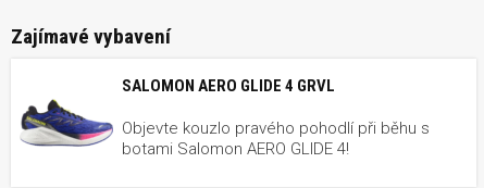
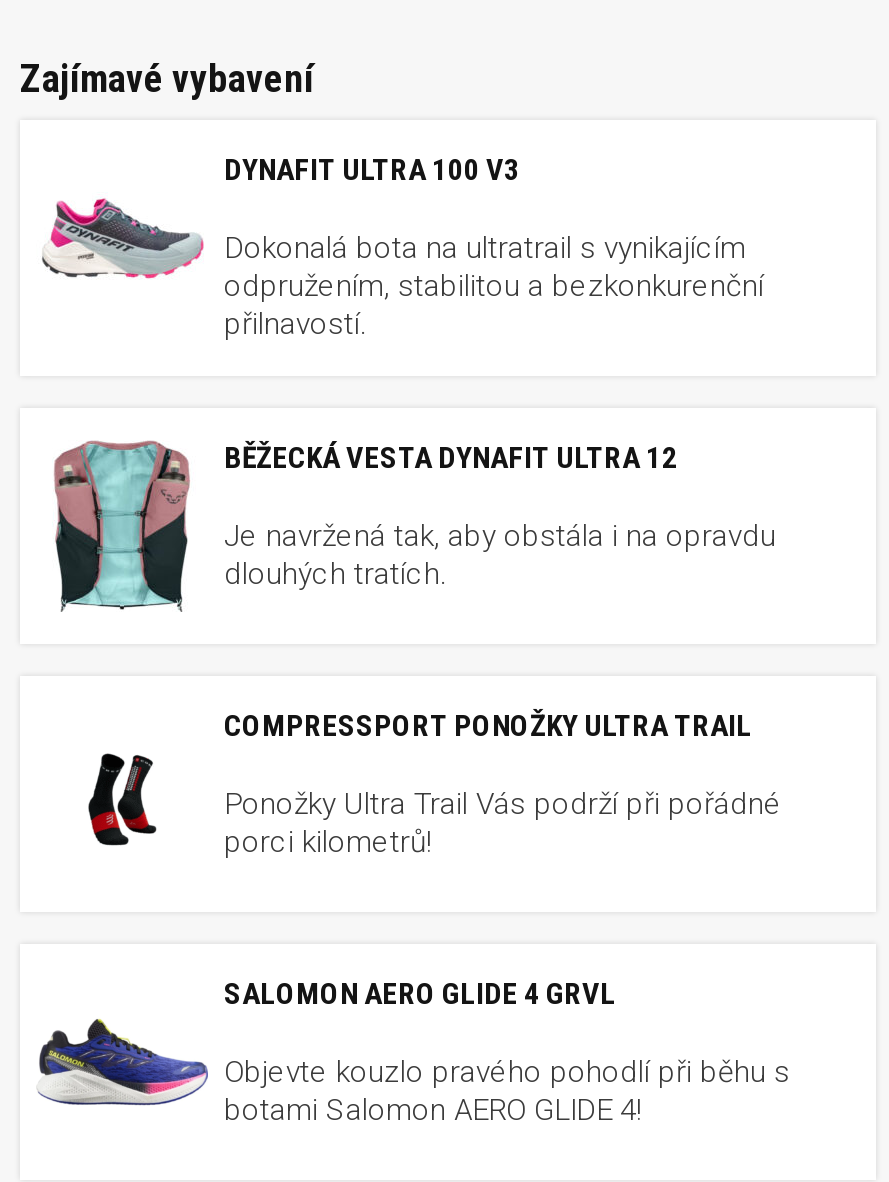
none -> [42,152,764,342] [image] | DYNAFIT ULTRA 100 V3 | Dokonalá bota na ultratrail s vynikajícím | odpružením, stabilitou a bezkonkurenční | přilnavostí.
none -> [52,440,776,612] [image] | BĚŽECKÁ VESTA DYNAFIT ULTRA 12 | Je navržená tak, aby obstála i na opravdu | dlouhých tratích.
none -> [86,708,782,860] [image] | COMPRESSPORT PONOŽKY ULTRA TRAIL | Ponožky Ultra Trail Vás podrží při pořádné | porci kilometrů!

